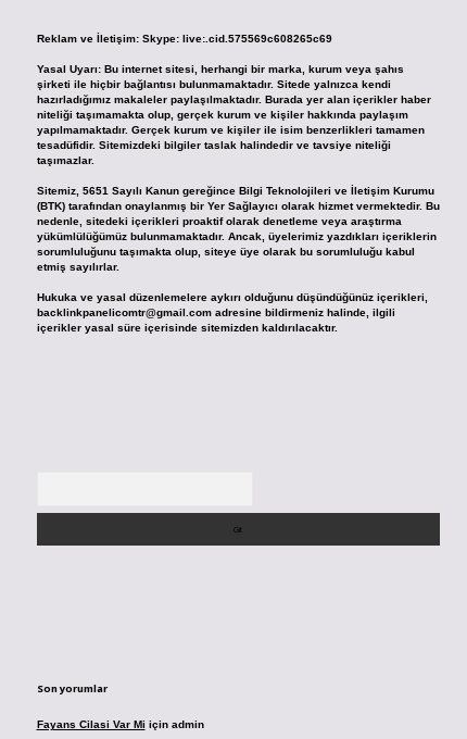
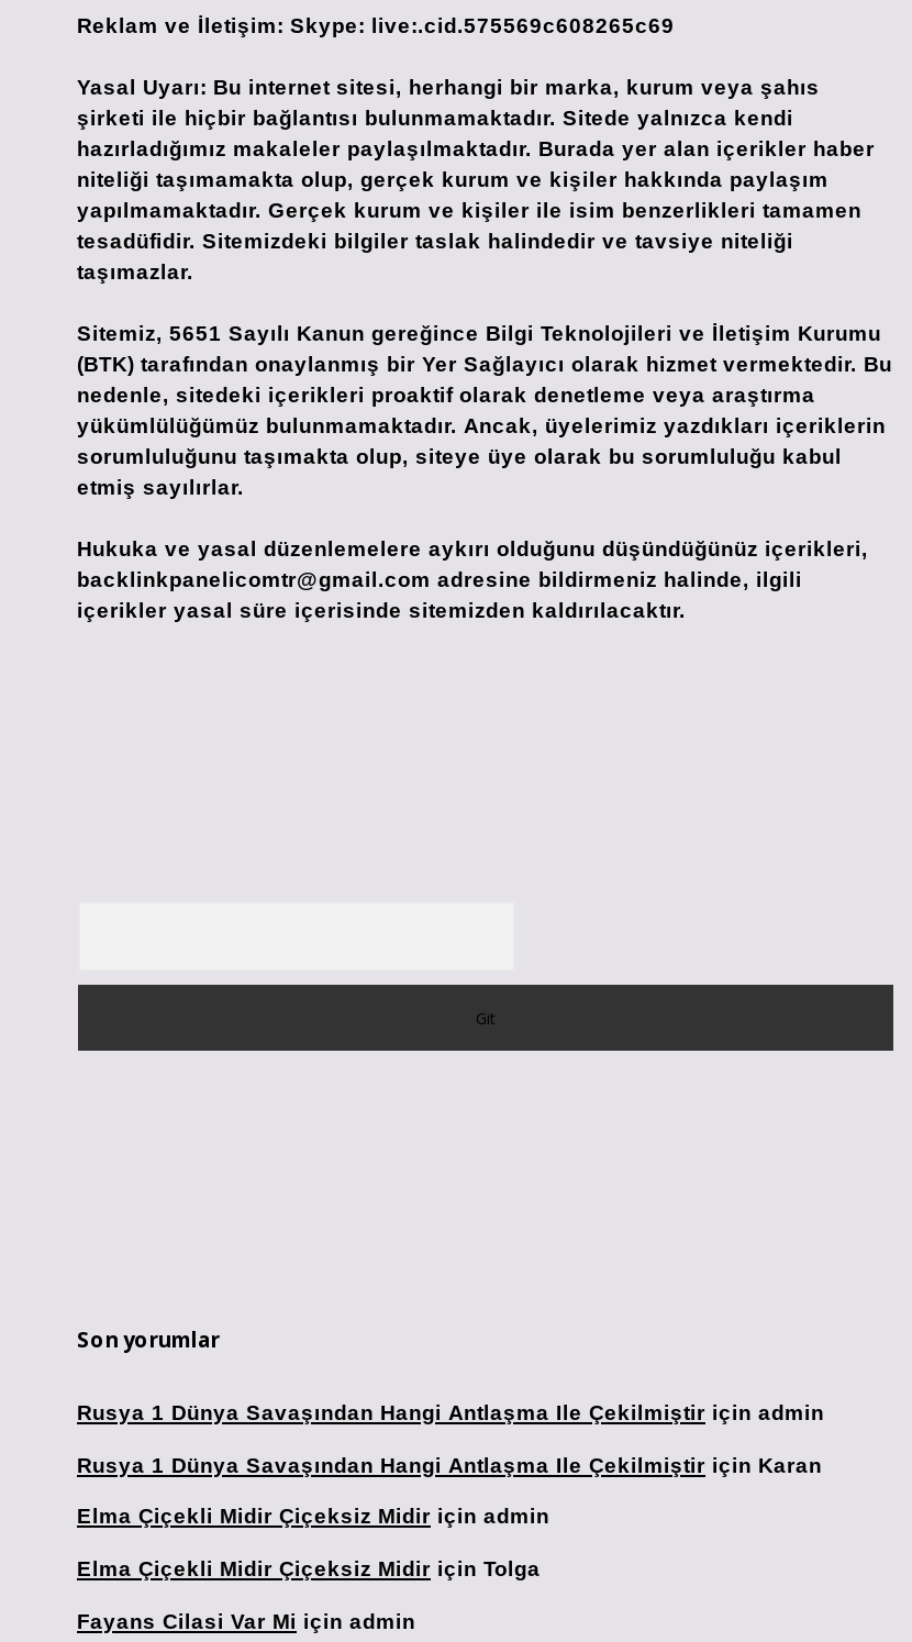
none -> [77,1401,824,1580] Rusya 1 Dünya Savaşından Hangi Antlaşma Ile Çekilmiştir için admin | Rusya 1 Dünya Savaşından Hangi Antlaşma Ile Çekilmiştir için Karan | Elma Çiçekli Midir Çiçeksiz Midir için admin | Elma Çiçekli Midir Çiçeksiz Midir için Tolga

